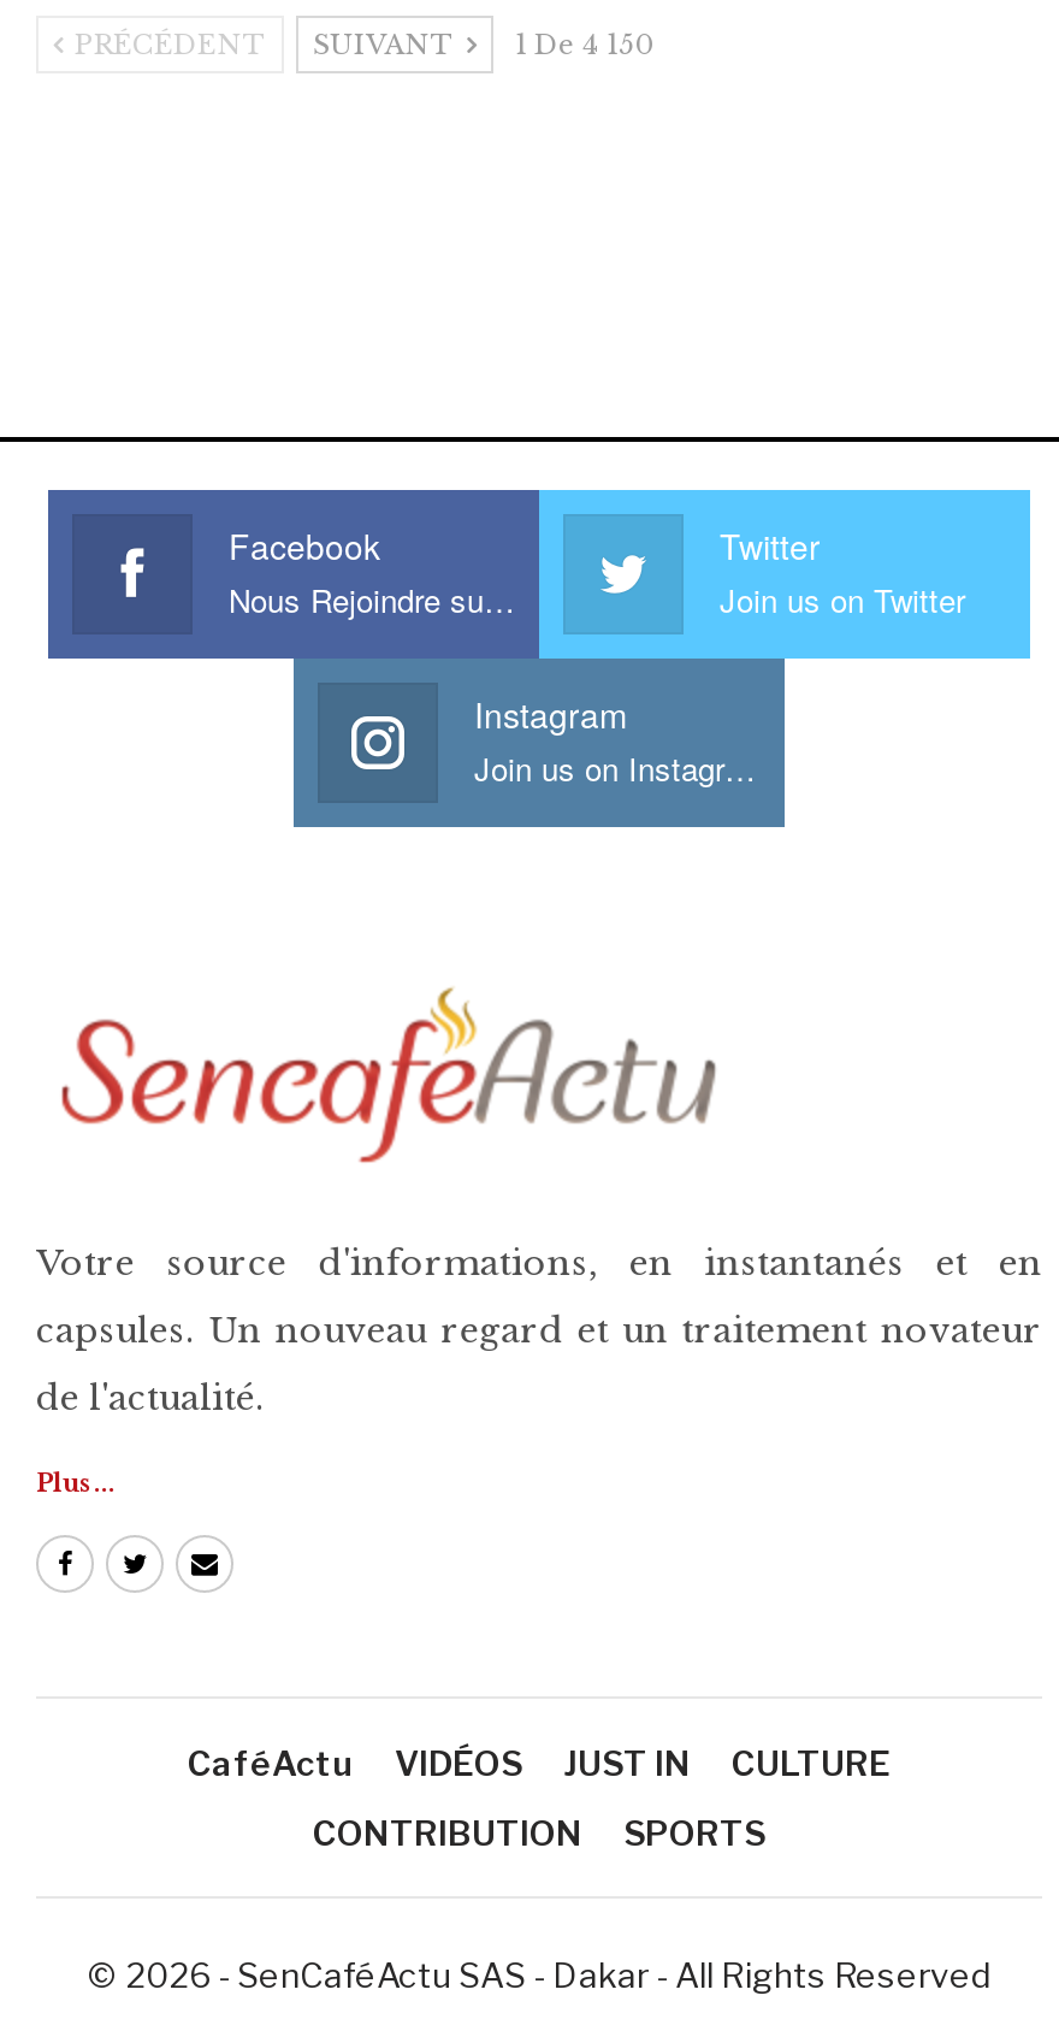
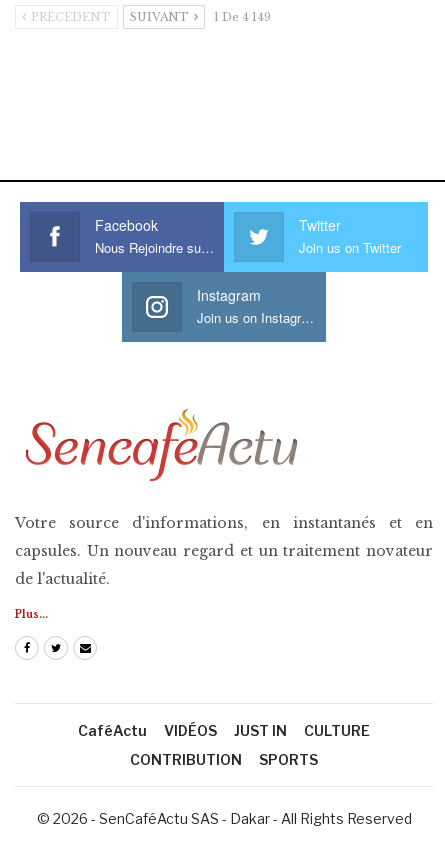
[67,28,655,62] PRÉCÉDENT SUIVANT 1 De 4 150 -> [28,10,271,24] PRÉCÉDENT SUIVANT 1 De 4 149

